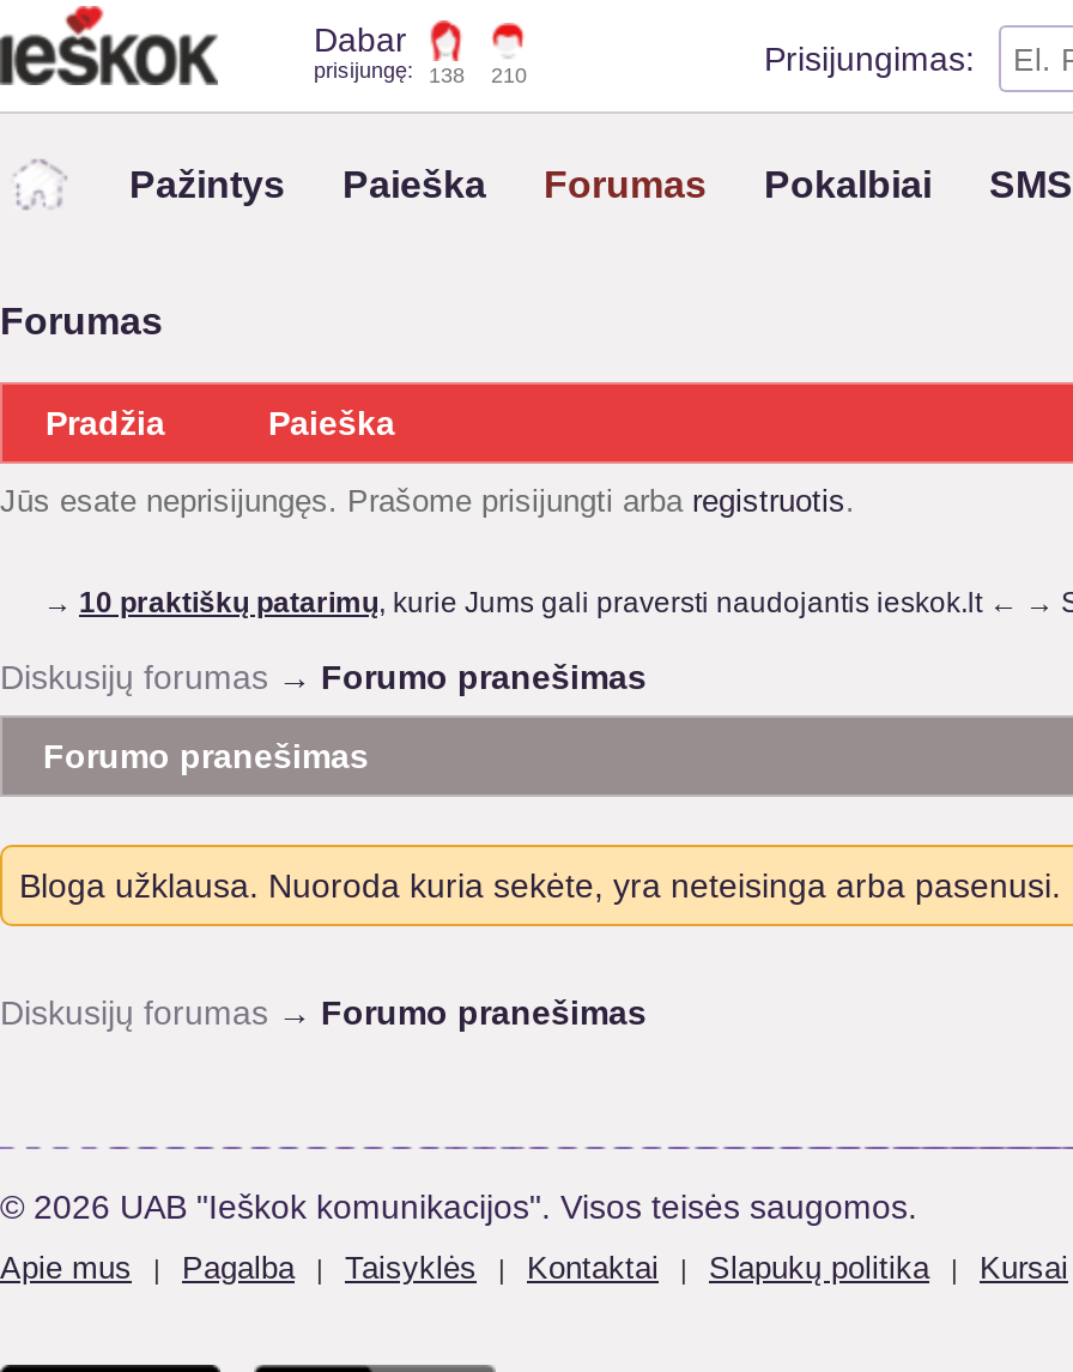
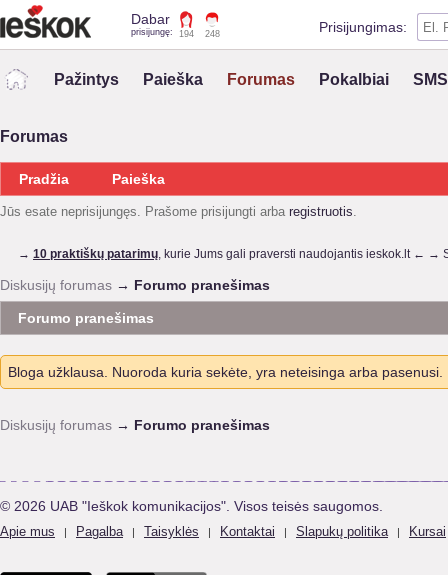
[314,59,465,87] prisijungę: 138 -> [131,27,194,39] prisijungę: 194
[491,64,527,87] 210 -> [205,29,220,39] 248

